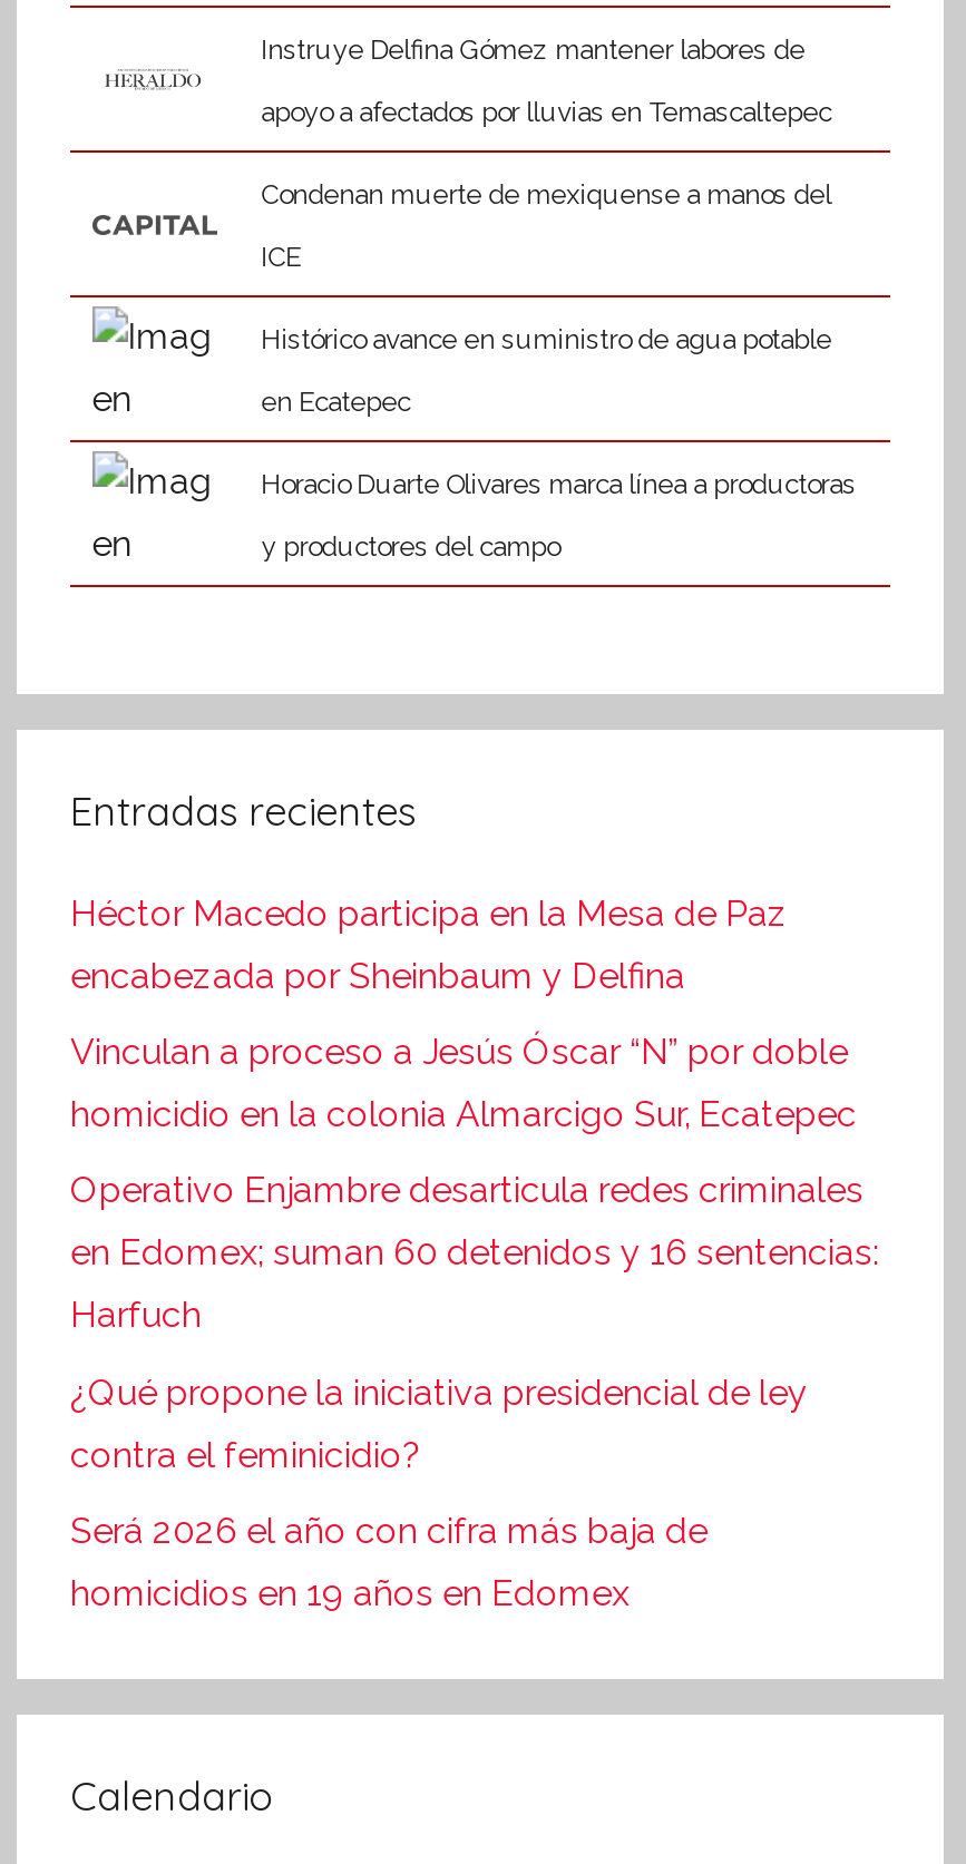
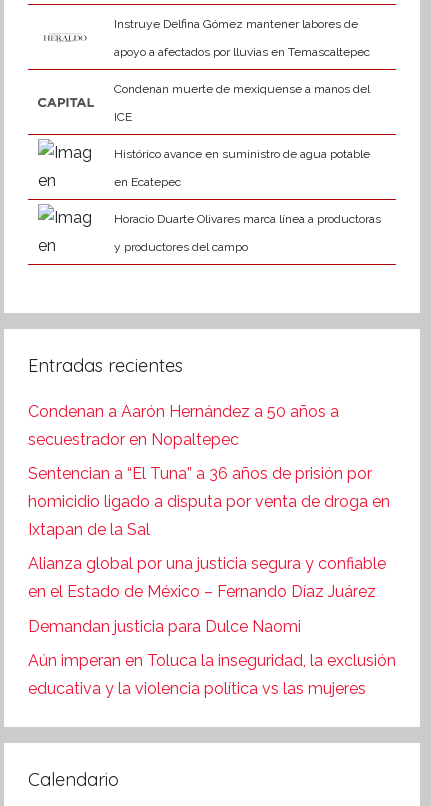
[70,892,879,1615] Héctor Macedo participa en la Mesa de Paz | encabezada por Sheinbaum y Delfina | Vinculan a proceso a Jesús Óscar “N” por doble | homicidio en la colonia Almarcigo Sur, Ecatepec | Operativo Enjambre desarticula redes criminales | en Edomex; suman 60 detenidos y 16 sentencias: | Harfuch | ¿Qué propone la iniciativa presidencial de ley | contra el feminicidio? | Será 2026 el año con cifra más baja de | homicidios en 19 años en Edomex -> [28,402,396,698] Condenan a Aarón Hernández a 50 años a | secuestrador en Nopaltepec | Sentencian a “El Tuna” a 36 años de prisión por | homicidio ligado a disputa por venta de droga en | Ixtapan de la Sal | Alianza global por una justicia segura y confiable | en el Estado de México – Fernando Díaz Juárez | Demandan justicia para Dulce Naomi | Aún imperan en Toluca la inseguridad, la exclusión | educativa y la violencia política vs las mujeres

